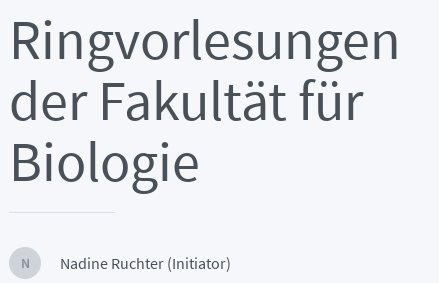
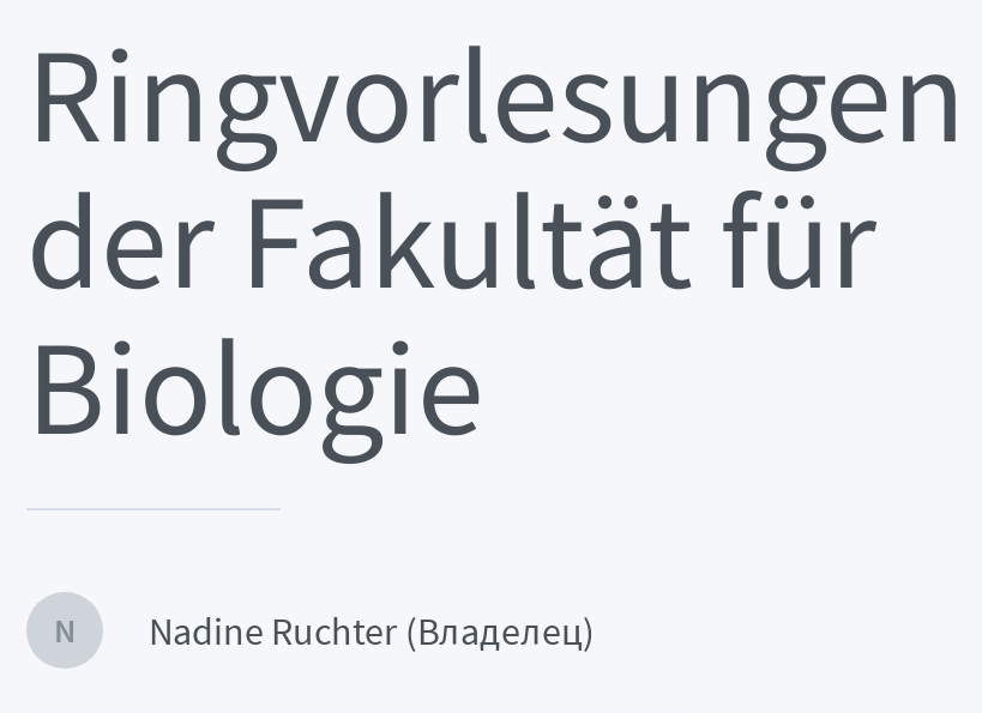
[60,253,231,273] Nadine Ruchter (Initiator) -> [149,606,595,654] Nadine Ruchter (Владелец)

